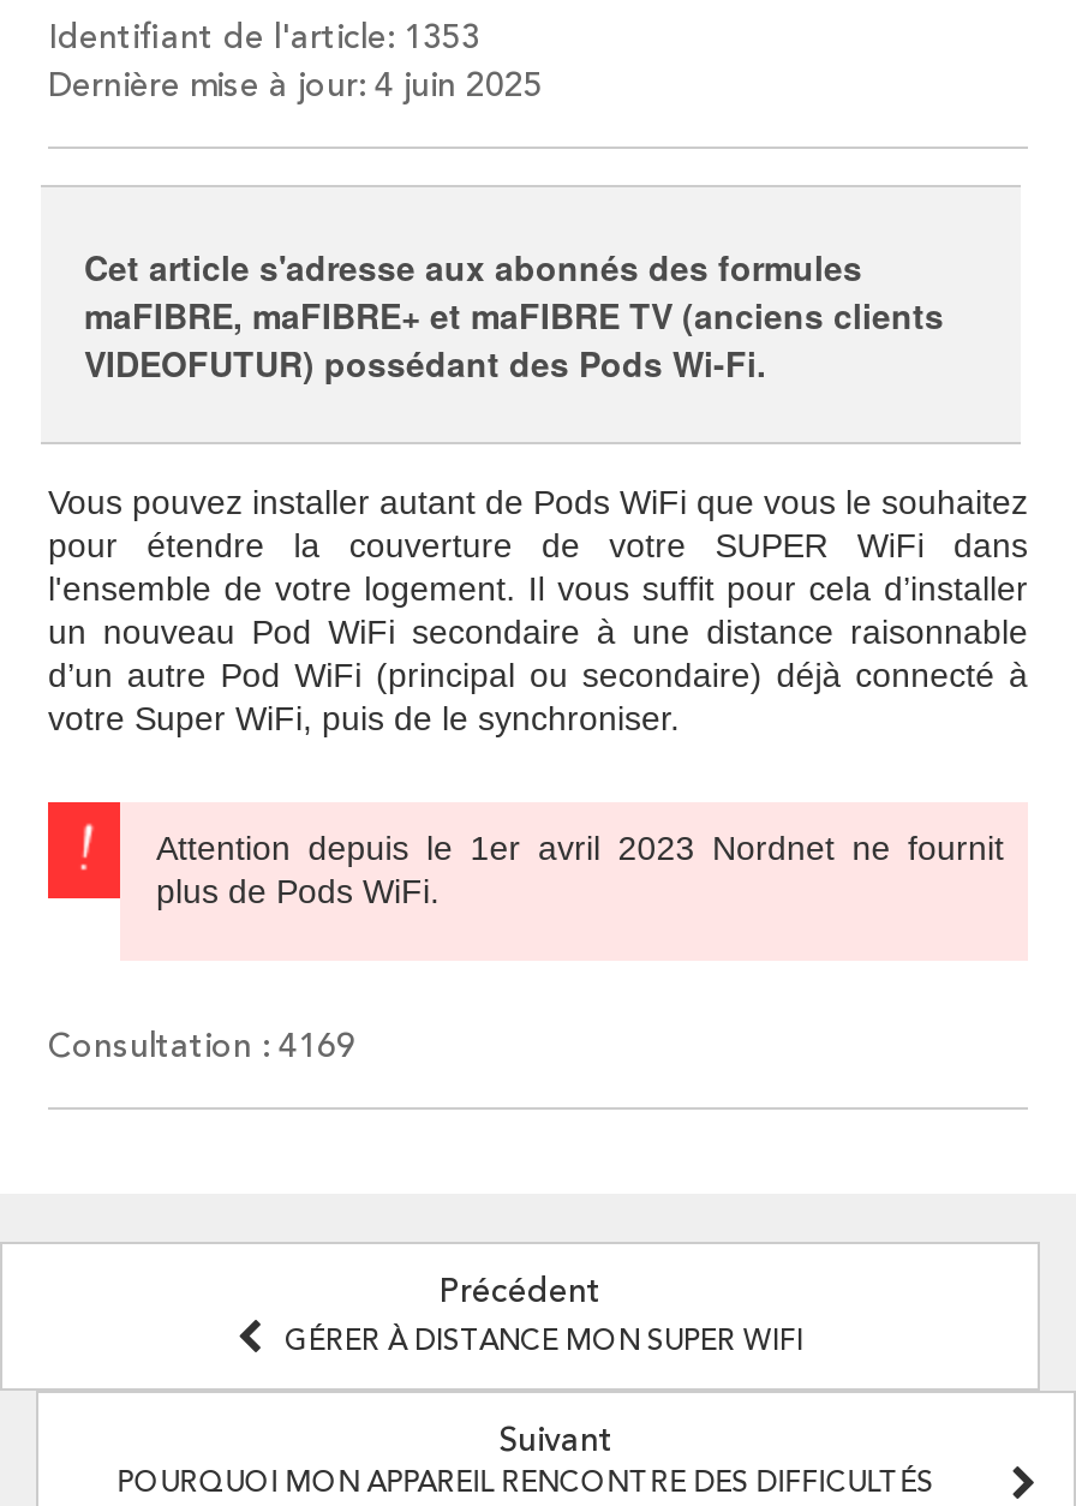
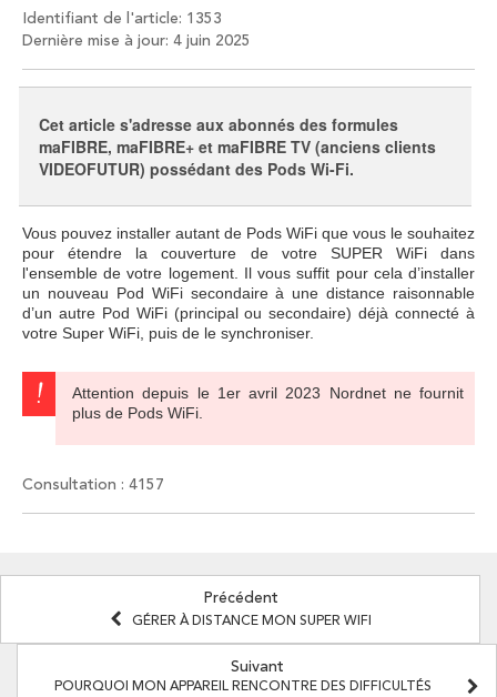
[48,1030,355,1064] Consultation : 4169 -> [22,477,164,493] Consultation : 4157

